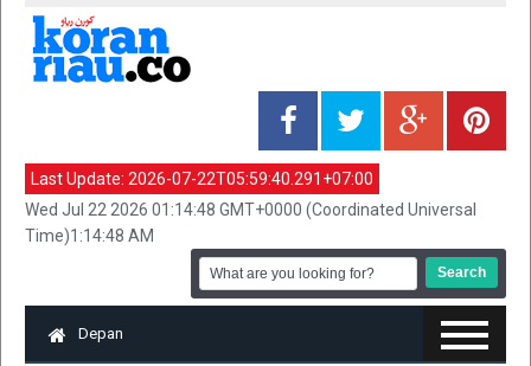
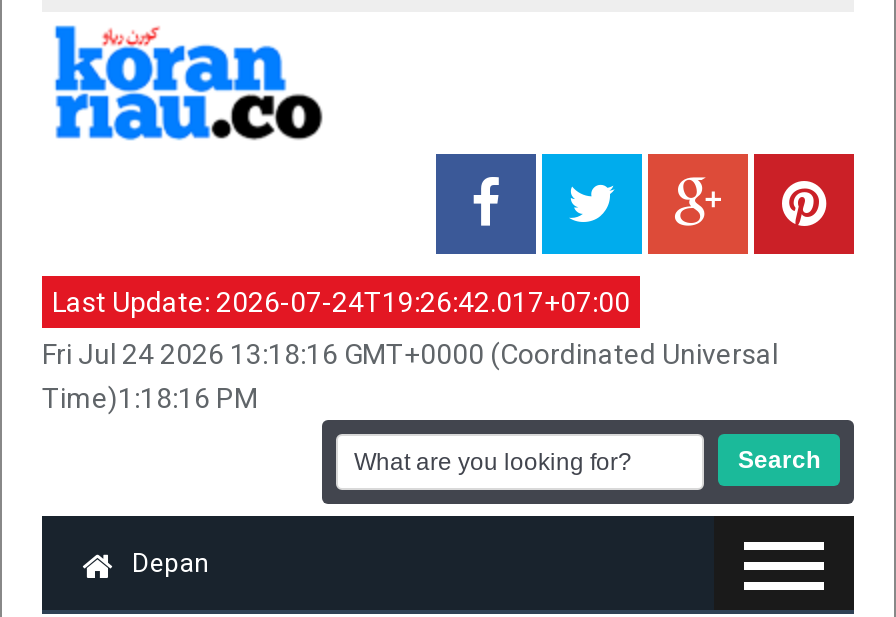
[31,169,373,188] Last Update: 2026-07-22T05:59:40.291+07:00 -> [52,286,630,318] Last Update: 2026-07-24T19:26:42.017+07:00
[25,200,476,245] Wed Jul 22 2026 01:14:48 GMT+0000 (Coordinated Universal | Time)1:14:48 AM -> [42,338,778,414] Fri Jul 24 2026 13:18:16 GMT+0000 (Coordinated Universal | Time)1:18:16 PM

